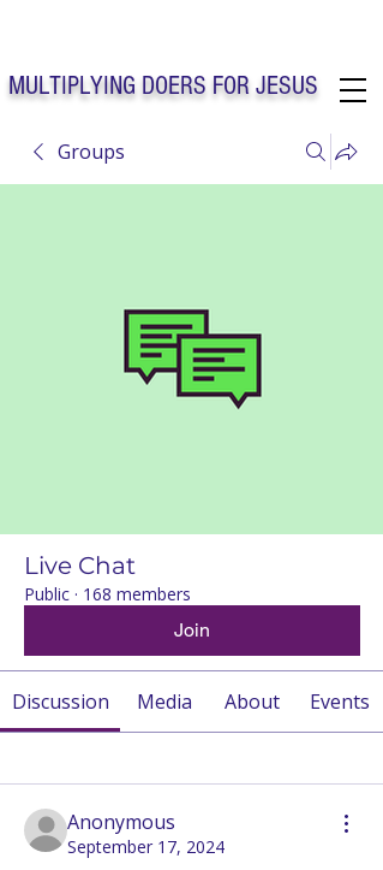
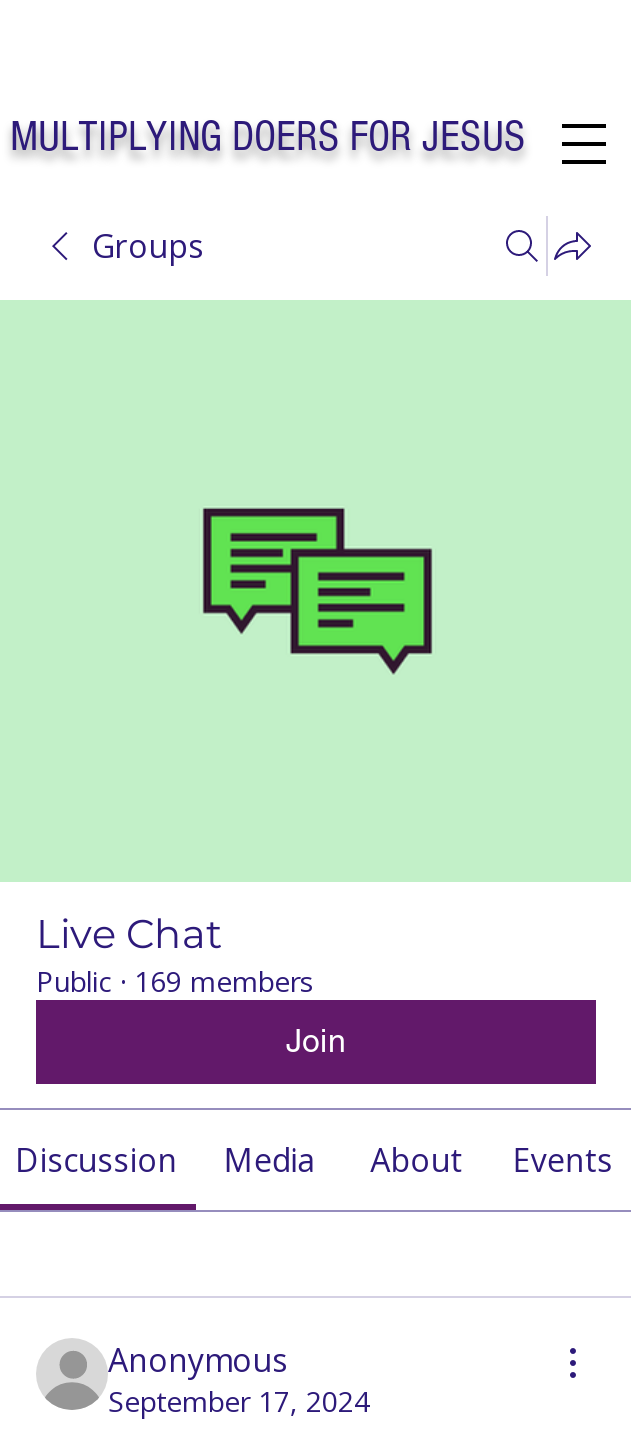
[24,582,191,605] Public · 168 members -> [36,962,314,1000] Public · 169 members

